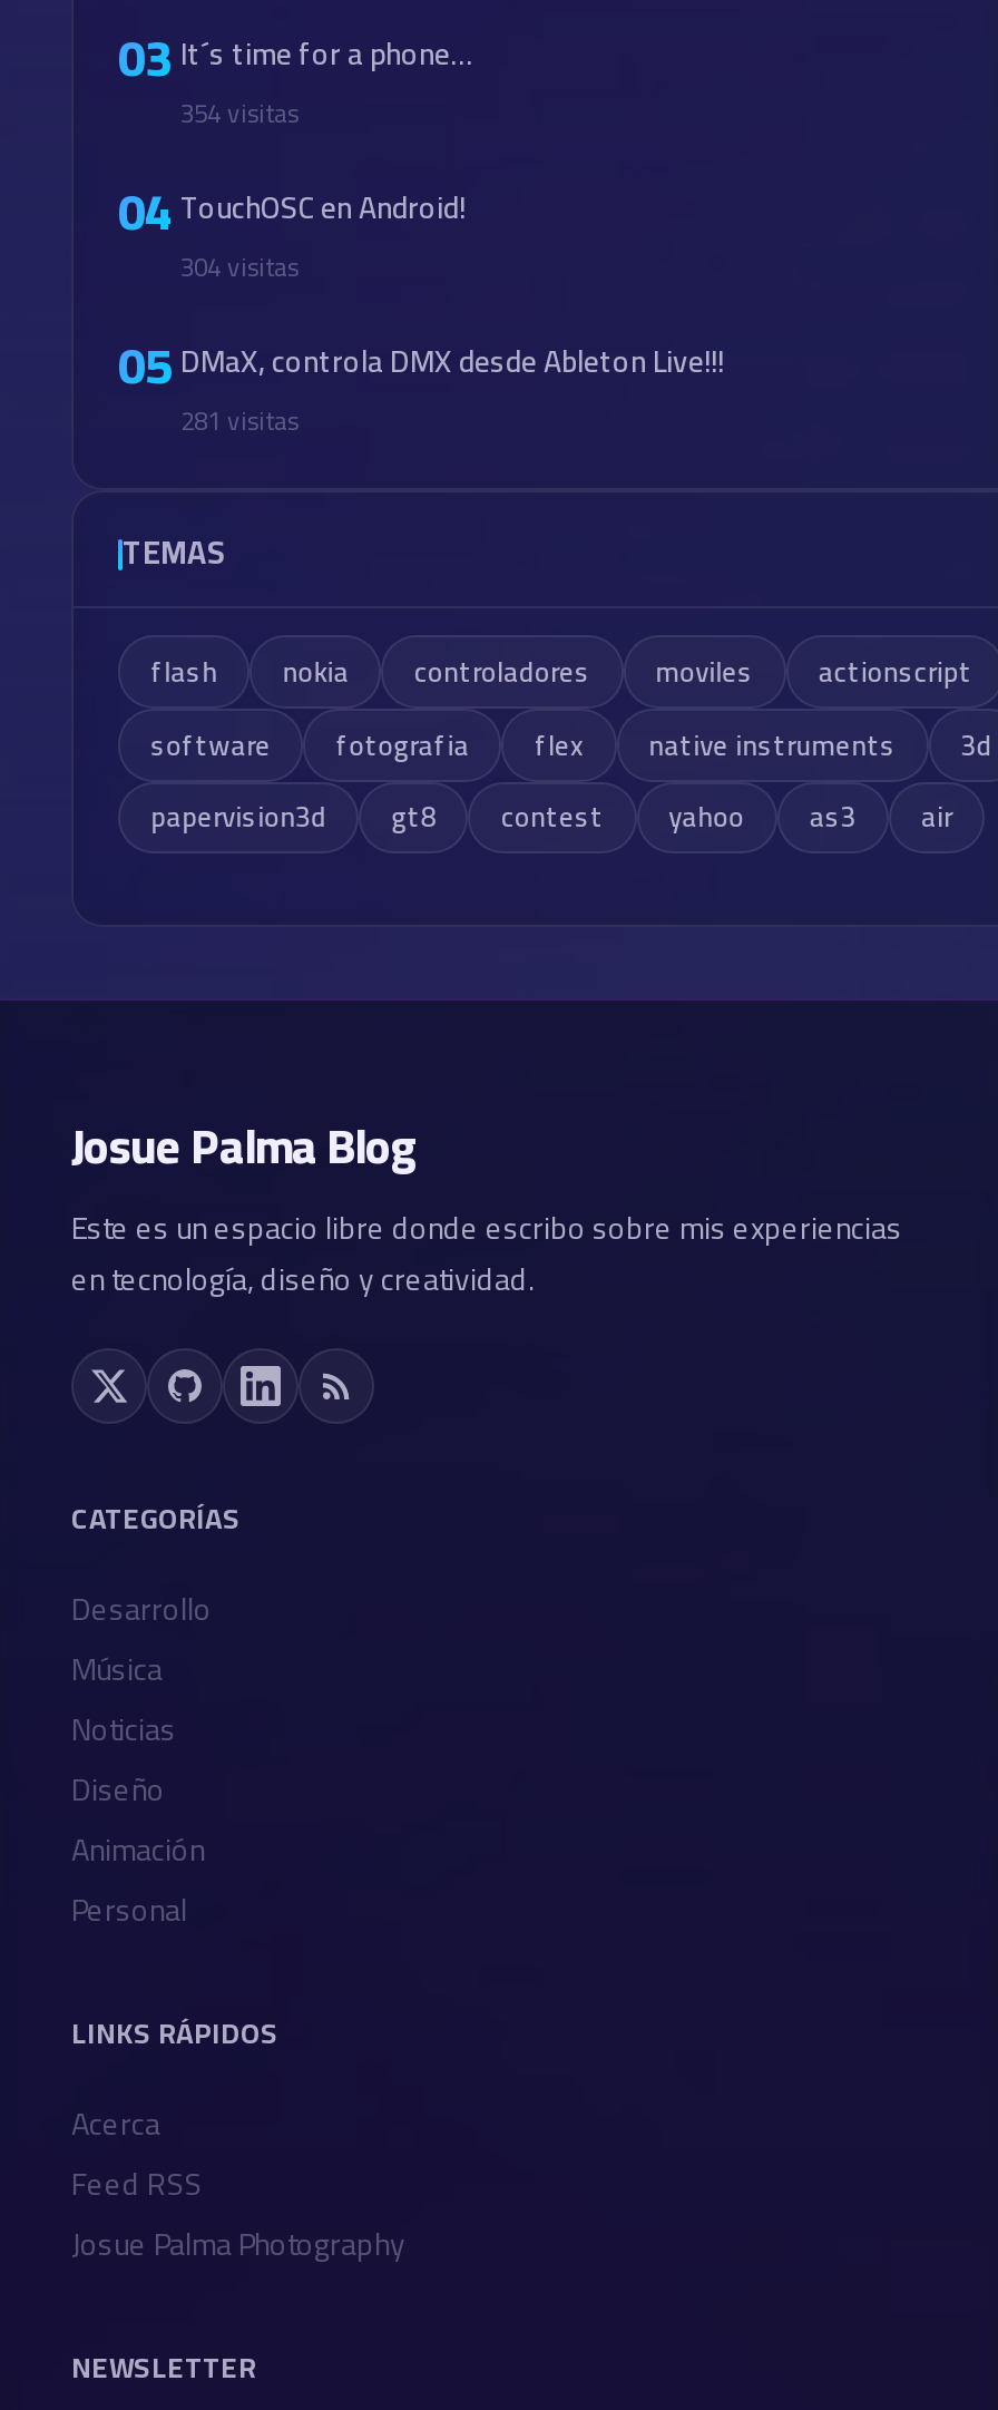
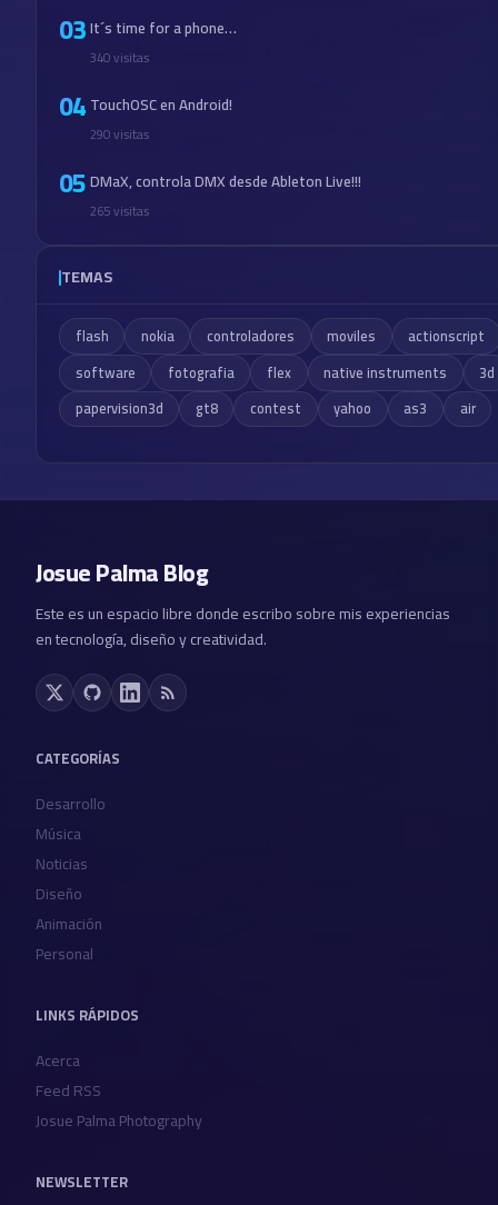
[180,89,299,138] 354 visitas -> [90,46,149,70] 340 visitas
[180,243,299,292] 304 visitas -> [90,122,149,147] 290 visitas
[180,397,299,446] 281 visitas -> [90,199,149,223] 265 visitas

